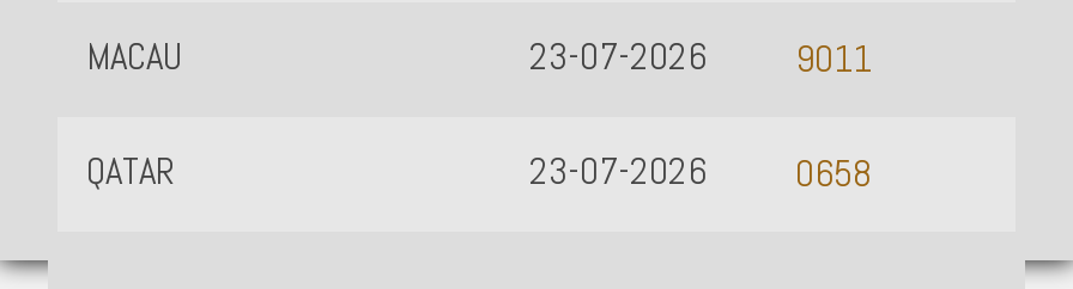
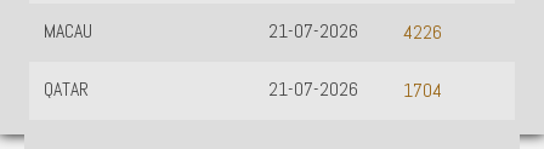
[529,34,707,82] 23-07-2026 -> [268,20,358,44] 21-07-2026
[795,36,872,83] 9011 -> [403,20,442,45] 4226
[529,149,707,197] 23-07-2026 -> [268,78,358,102] 21-07-2026
[795,150,872,198] 0658 -> [403,79,442,103] 1704

